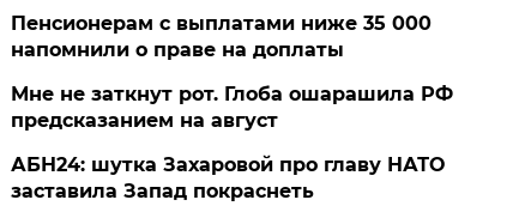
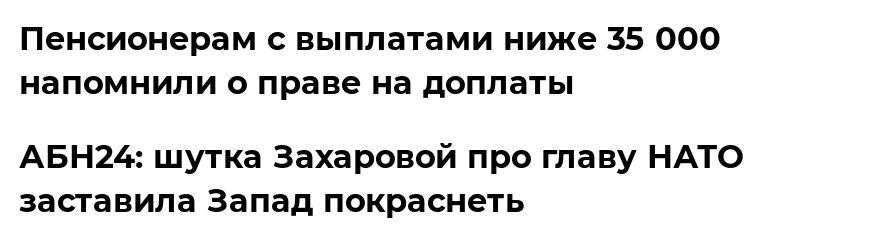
[11,83,454,132] Мне не заткнут рот. Глоба ошарашила РФ | предсказанием на август -> none

